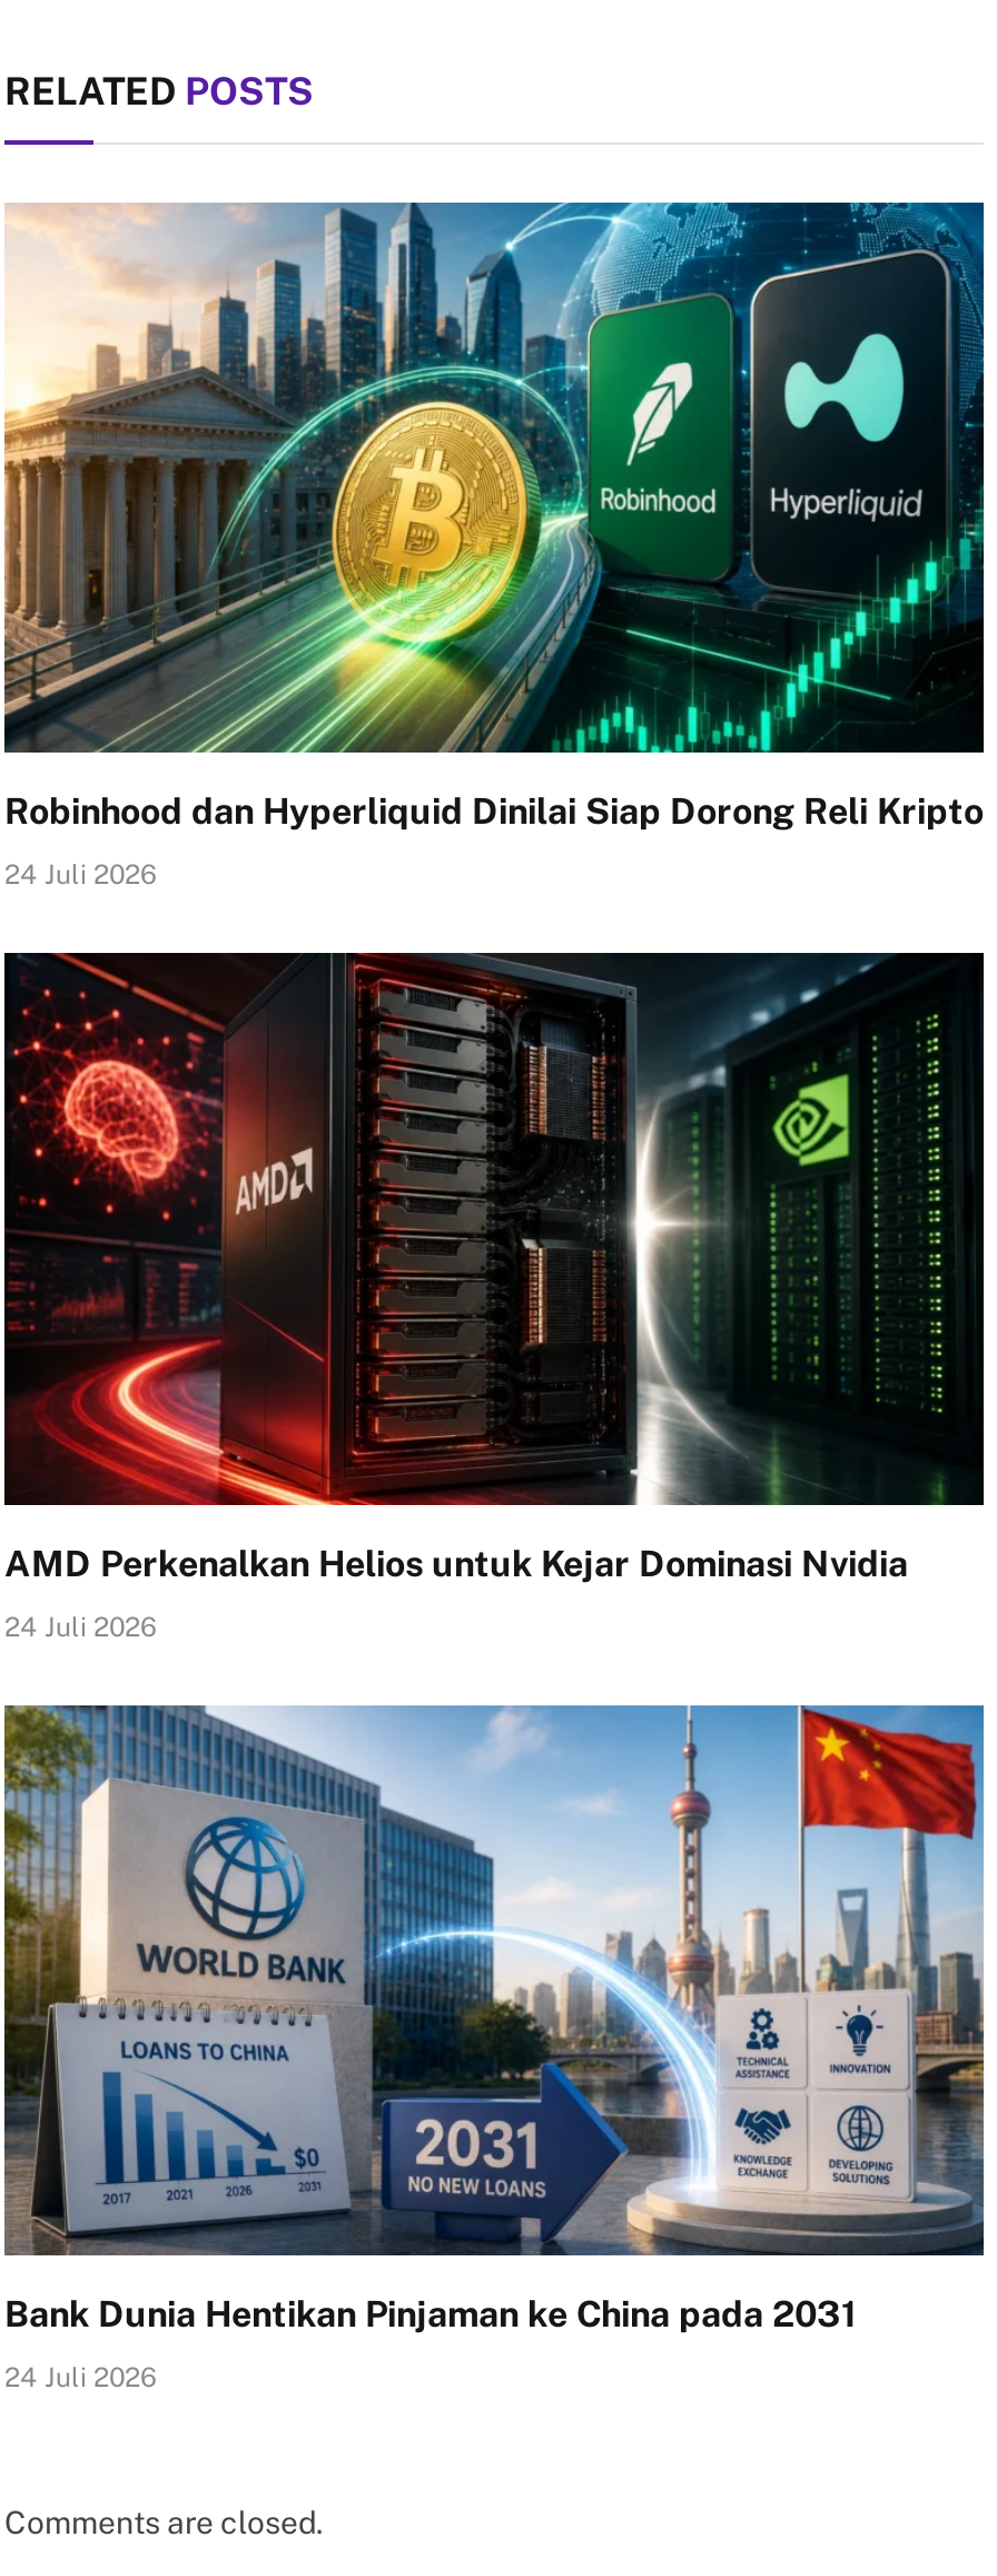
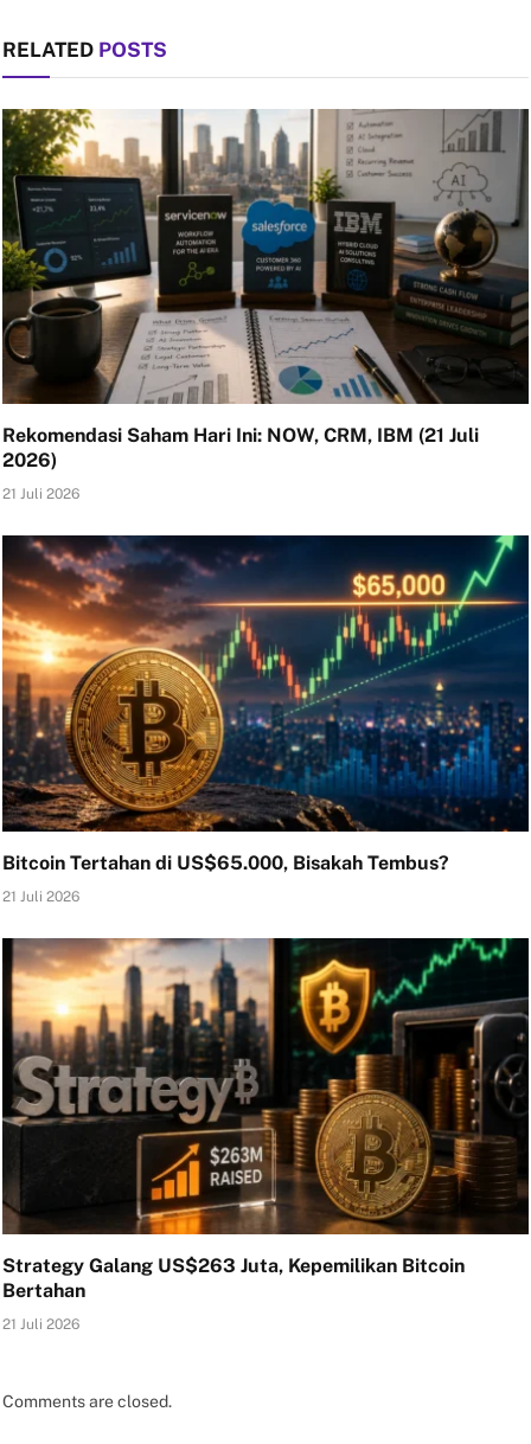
[4,200,990,833] [image] | Robinhood dan Hyperliquid Dinilai Siap Dorong Reli Kripto -> [2,108,527,472] [image] | Rekomendasi Saham Hari Ini: NOW, CRM, IBM (21 Juli | 2026)
[4,860,156,891] 24 Juli 2026 -> [2,486,79,503] 21 Juli 2026
[4,951,990,1585] [image] | AMD Perkenalkan Helios untuk Kejar Dominasi Nvidia -> [2,534,527,874] [image] | Bitcoin Tertahan di US$65.000, Bisakah Tembus?
[4,1611,156,1642] 24 Juli 2026 -> [2,889,79,905] 21 Juli 2026
[4,1703,990,2336] [image] | Bank Dunia Hentikan Pinjaman ke China pada 2031 -> [2,937,527,1302] [image] | Strategy Galang US$263 Juta, Kepemilikan Bitcoin | Bertahan
[4,2363,156,2394] 24 Juli 2026 -> [2,1316,79,1333] 21 Juli 2026

